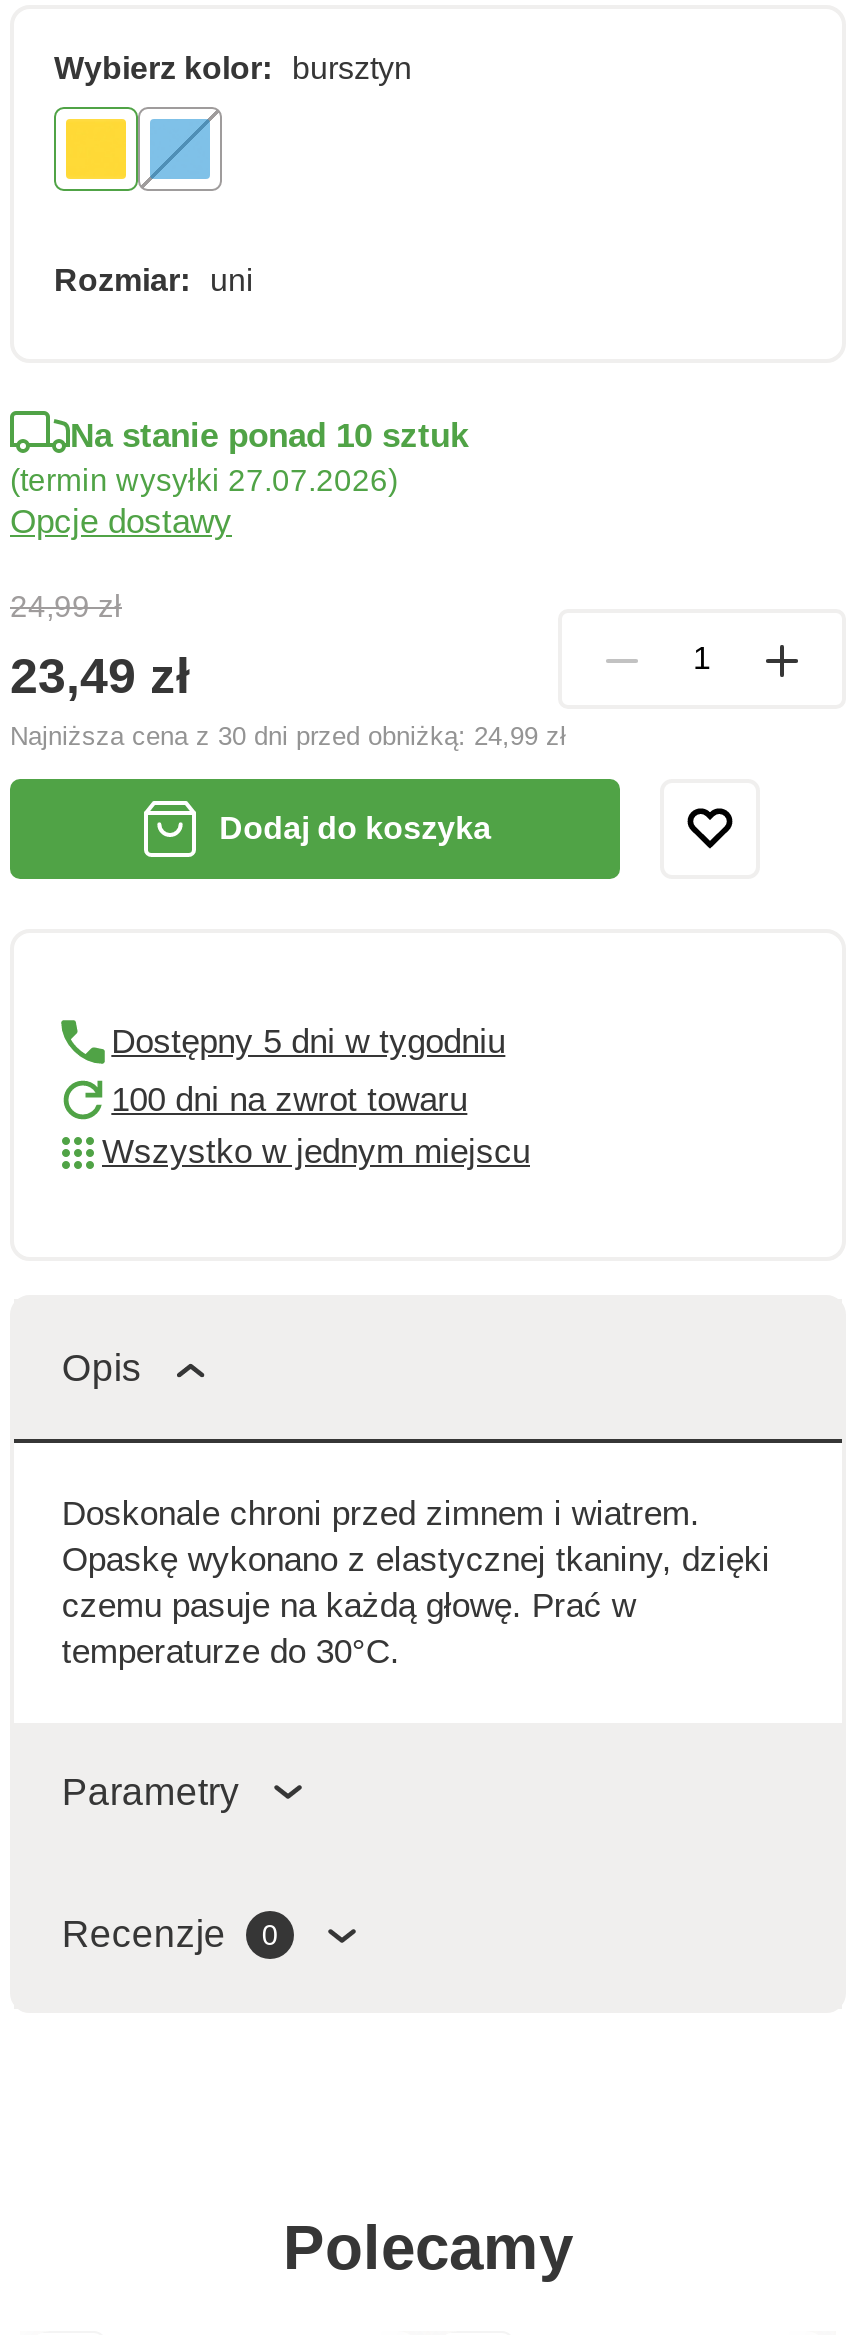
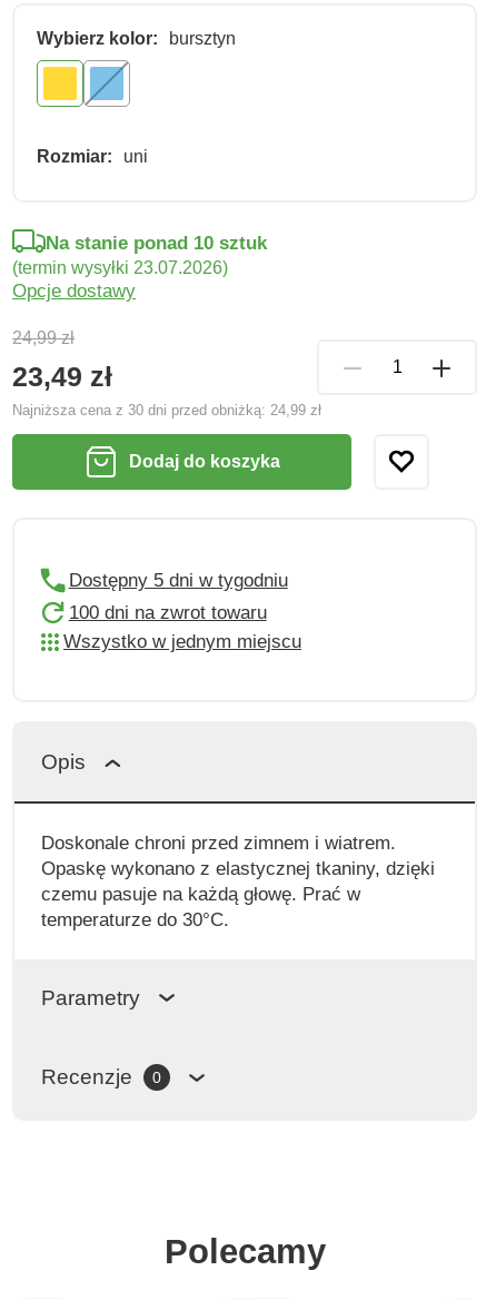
[10,462,398,496] (termin wysyłki 27.07.2026) -> [12,258,228,277] (termin wysyłki 23.07.2026)

